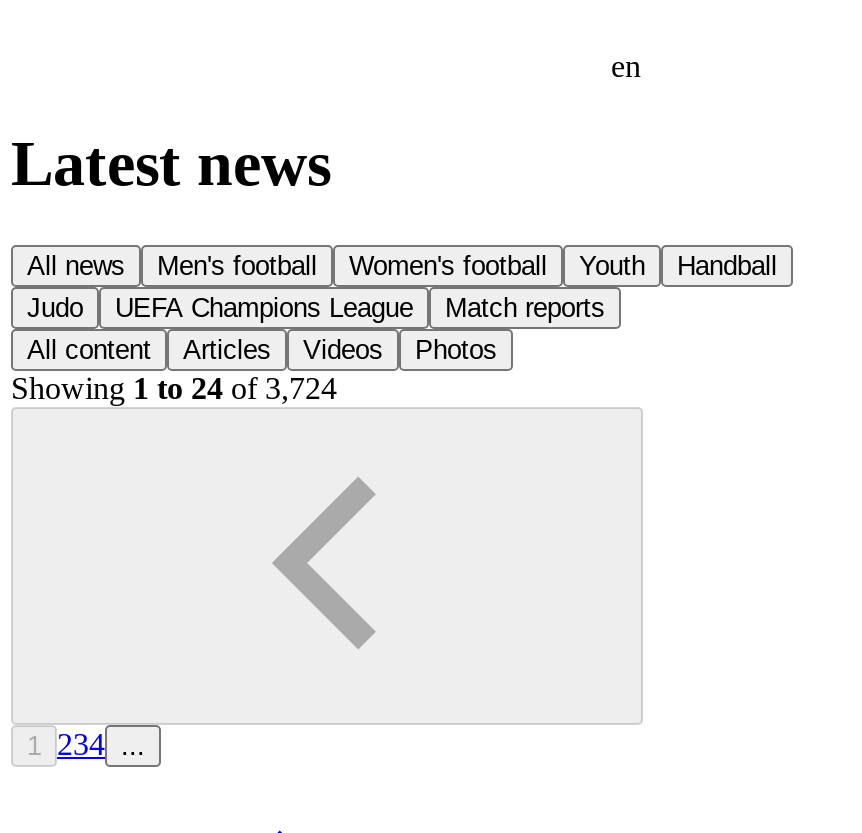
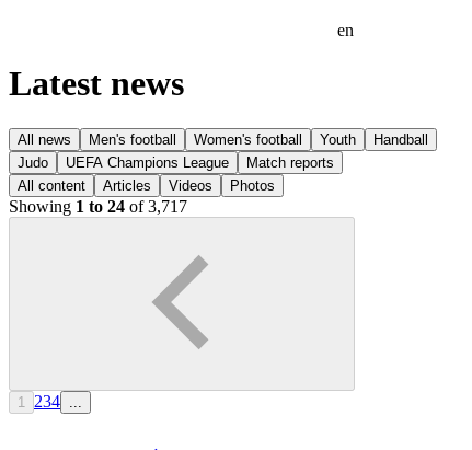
[11,371,337,405] Showing1 to 24of 3,724 -> [9,197,187,216] Showing1 to 24of 3,717

